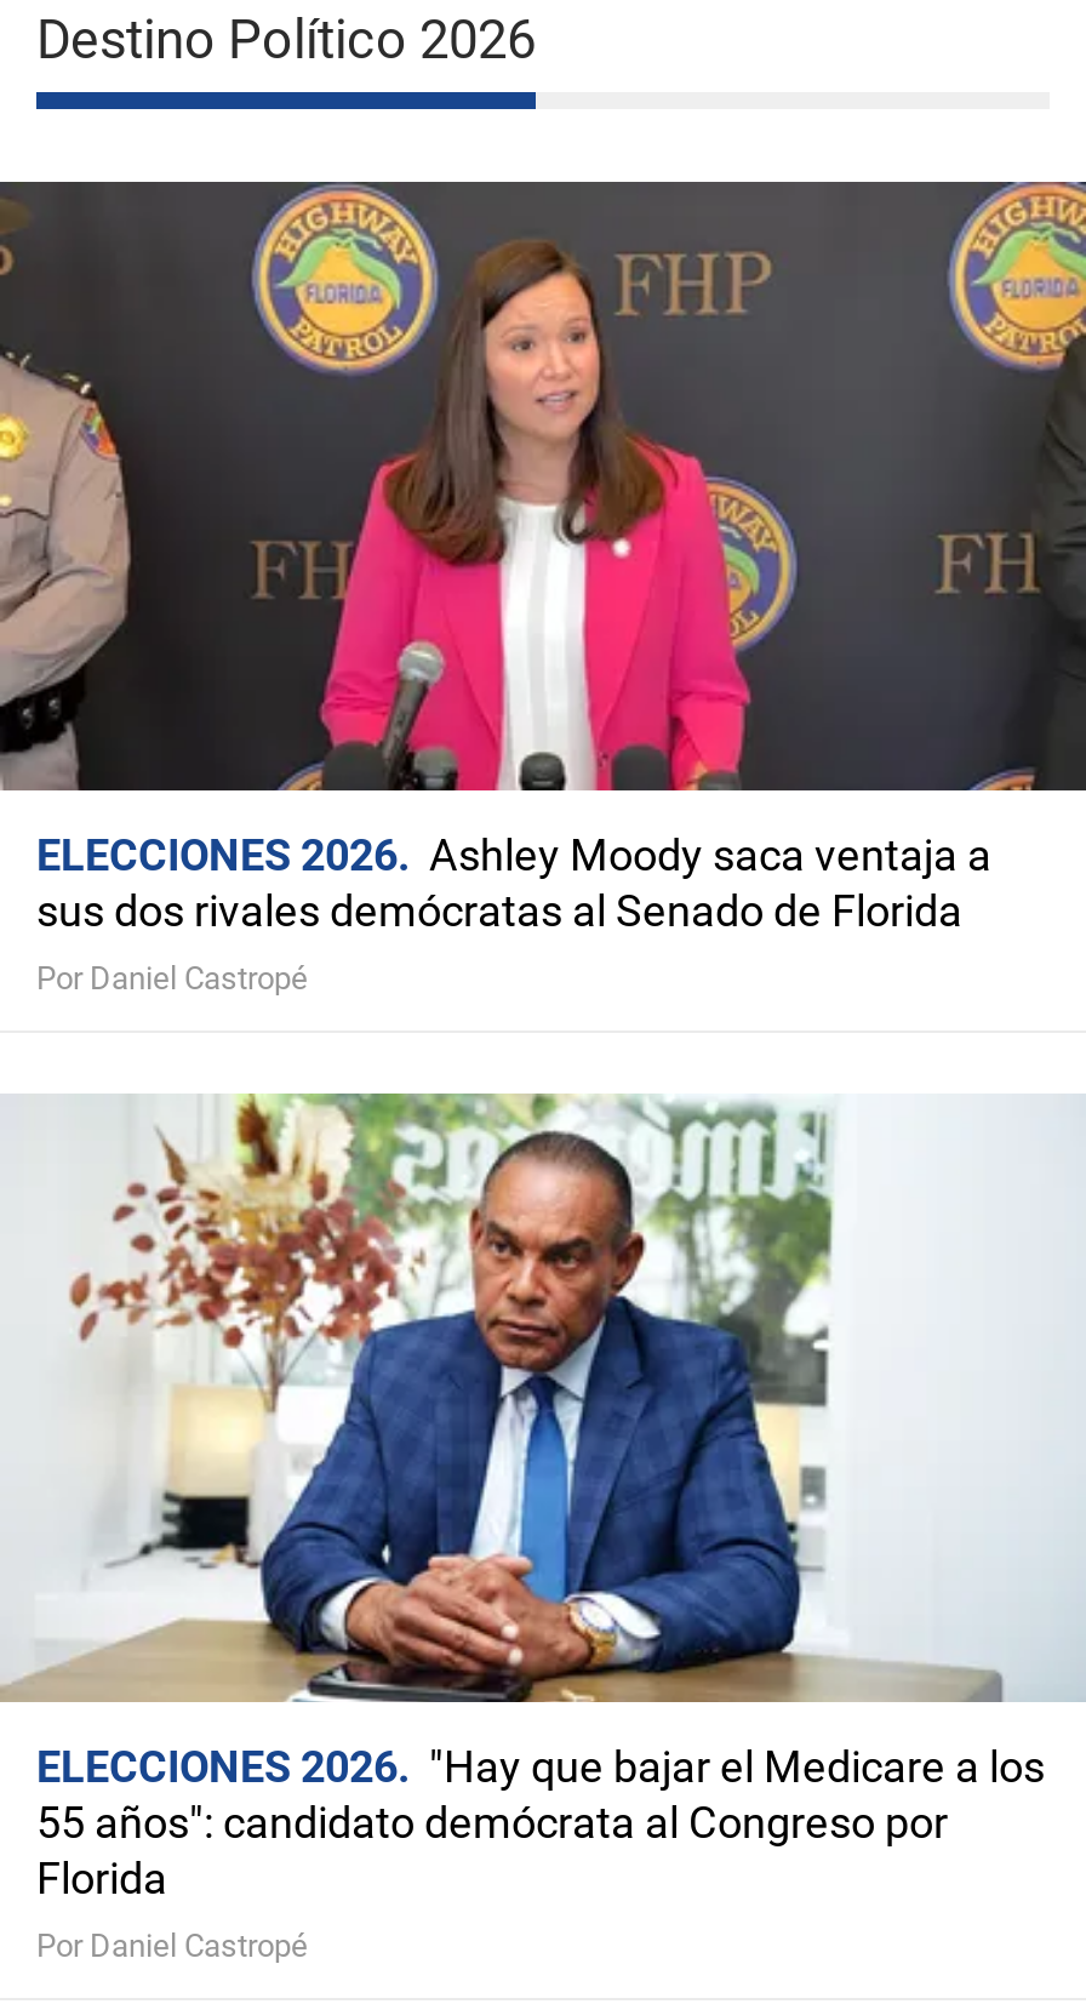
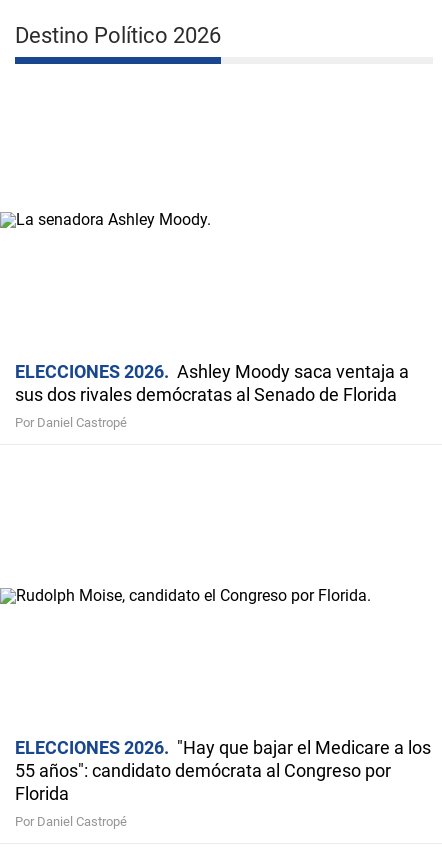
[7,179,1079,793] [image] -> none
[7,1091,1079,1705] [image] -> none

